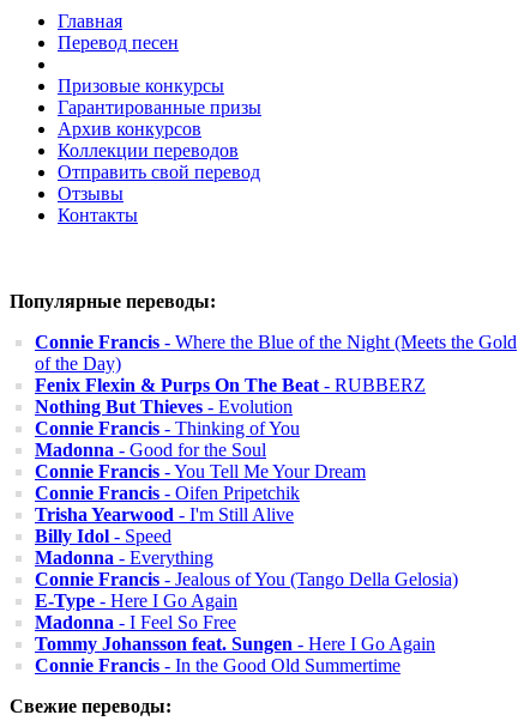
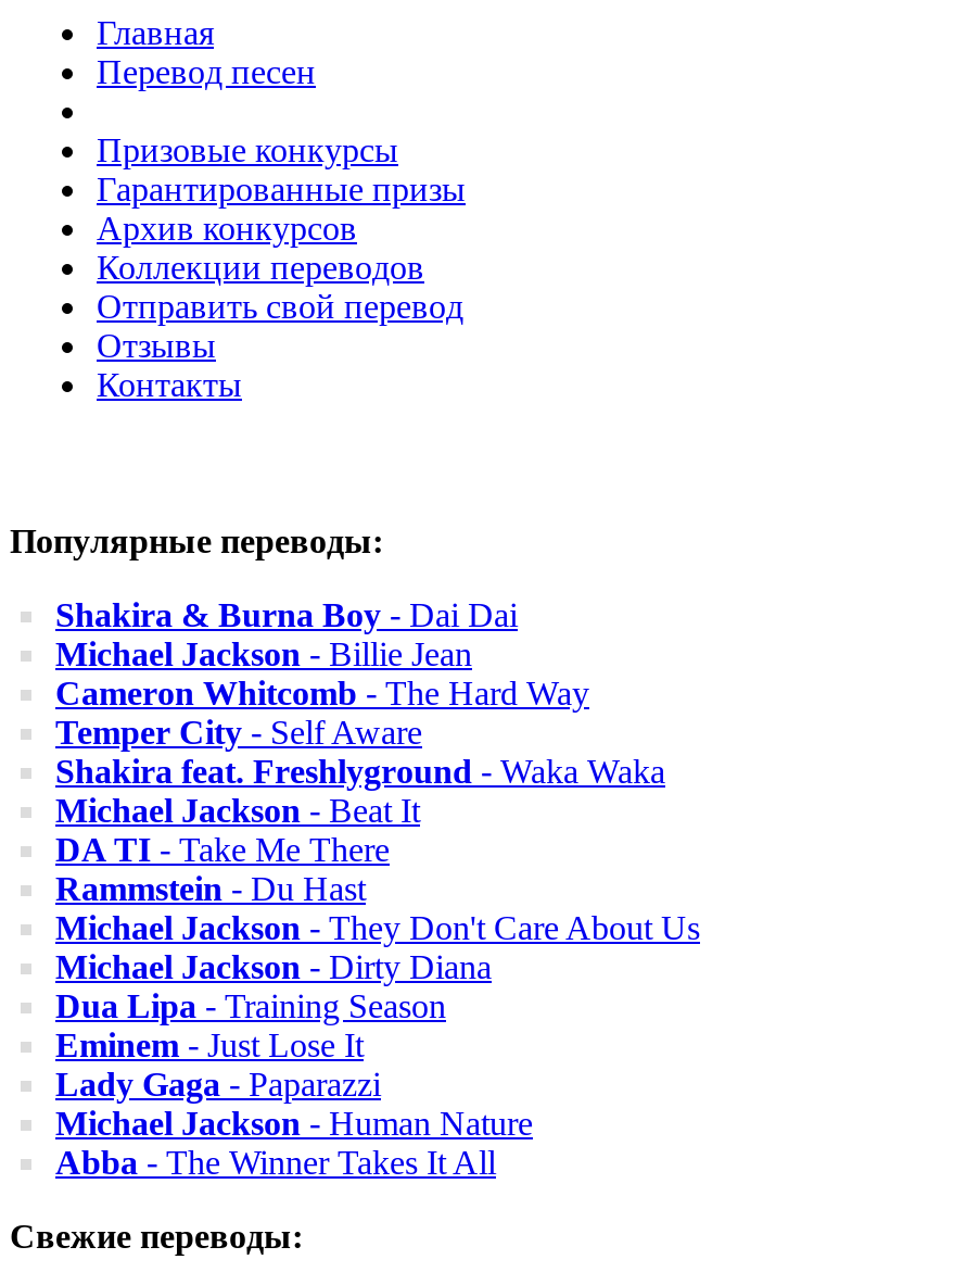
[35,332,517,675] Connie Francis - Where the Blue of the Night (Meets the Gold | of the Day) | Fenix Flexin & Purps On The Beat - RUBBERZ | Nothing But Thieves - Evolution | Connie Francis - Thinking of You | Madonna - Good for the Soul | Connie Francis - You Tell Me Your Dream | Connie Francis - Oifen Pripetchik | Trisha Yearwood - I'm Still Alive | Billy Idol - Speed | Madonna - Everything | Connie Francis - Jealous of You (Tango Della Gelosia) | E-Type - Here I Go Again | Madonna - I Feel So Free | Tommy Johansson feat. Sungen - Here I Go Again | Connie Francis - In the Good Old Summertime -> [55,596,700,1181] Shakira & Burna Boy - Dai Dai | Michael Jackson - Billie Jean | Cameron Whitcomb - The Hard Way | Temper City - Self Aware | Shakira feat. Freshlyground - Waka Waka | Michael Jackson - Beat It | DA TI - Take Me There | Rammstein - Du Hast | Michael Jackson - They Don't Care About Us | Michael Jackson - Dirty Diana | Dua Lipa - Training Season | Eminem - Just Lose It | Lady Gaga - Paparazzi | Michael Jackson - Human Nature | Abba - The Winner Takes It All

